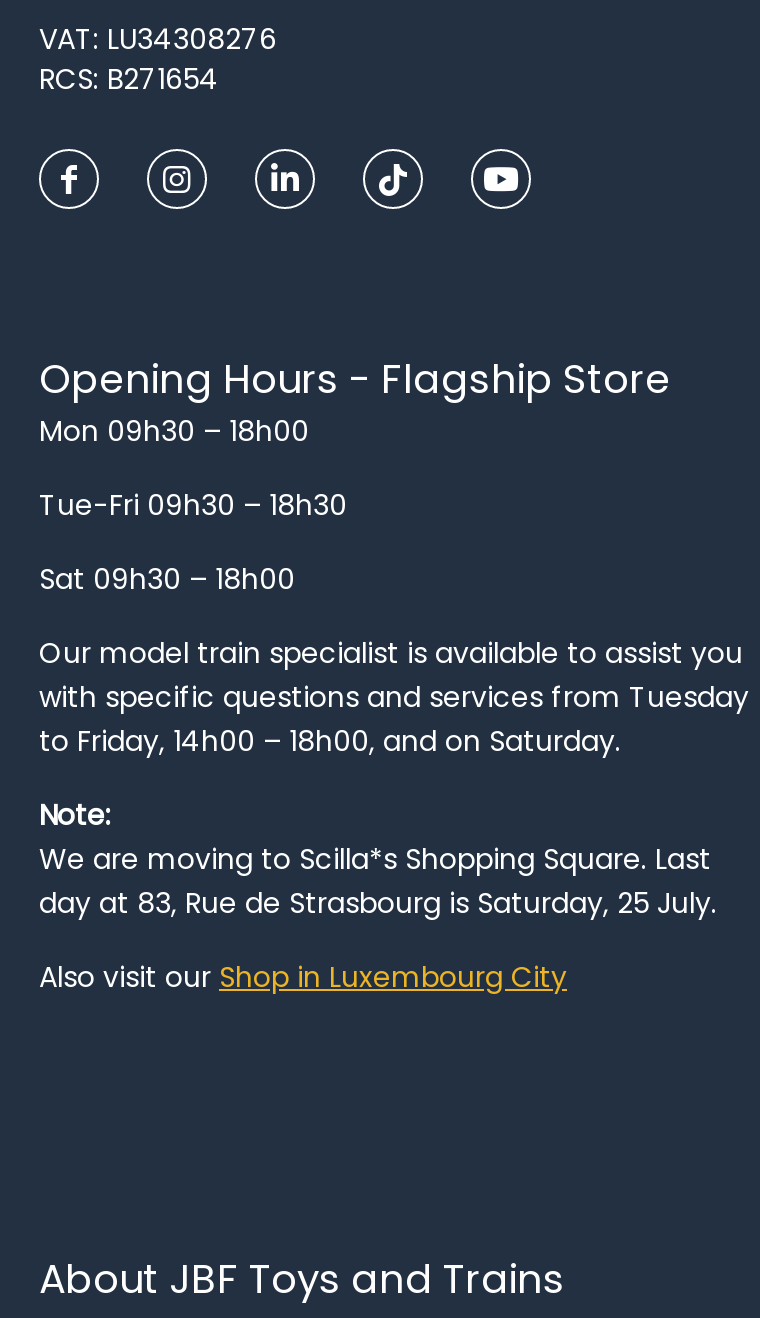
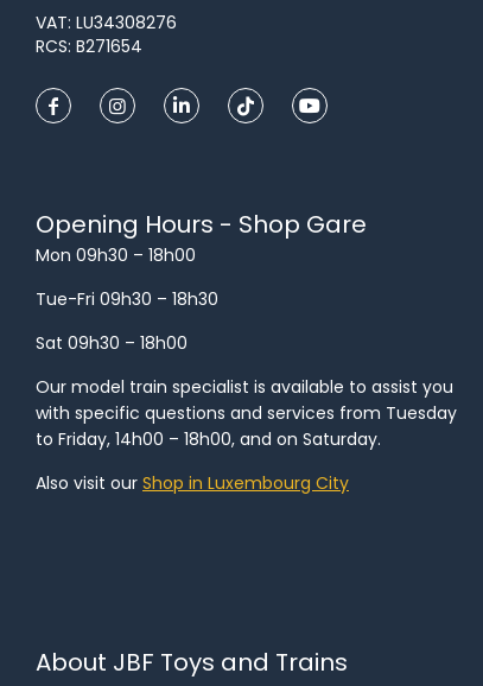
[39,351,671,407] Opening Hours - Flagship Store -> [36,208,367,241] Opening Hours - Shop Gare
[39,795,717,923] Note: | We are moving to Scilla*s Shopping Square. Last | day at 83, Rue de Strasbourg is Saturday, 25 July. -> none

